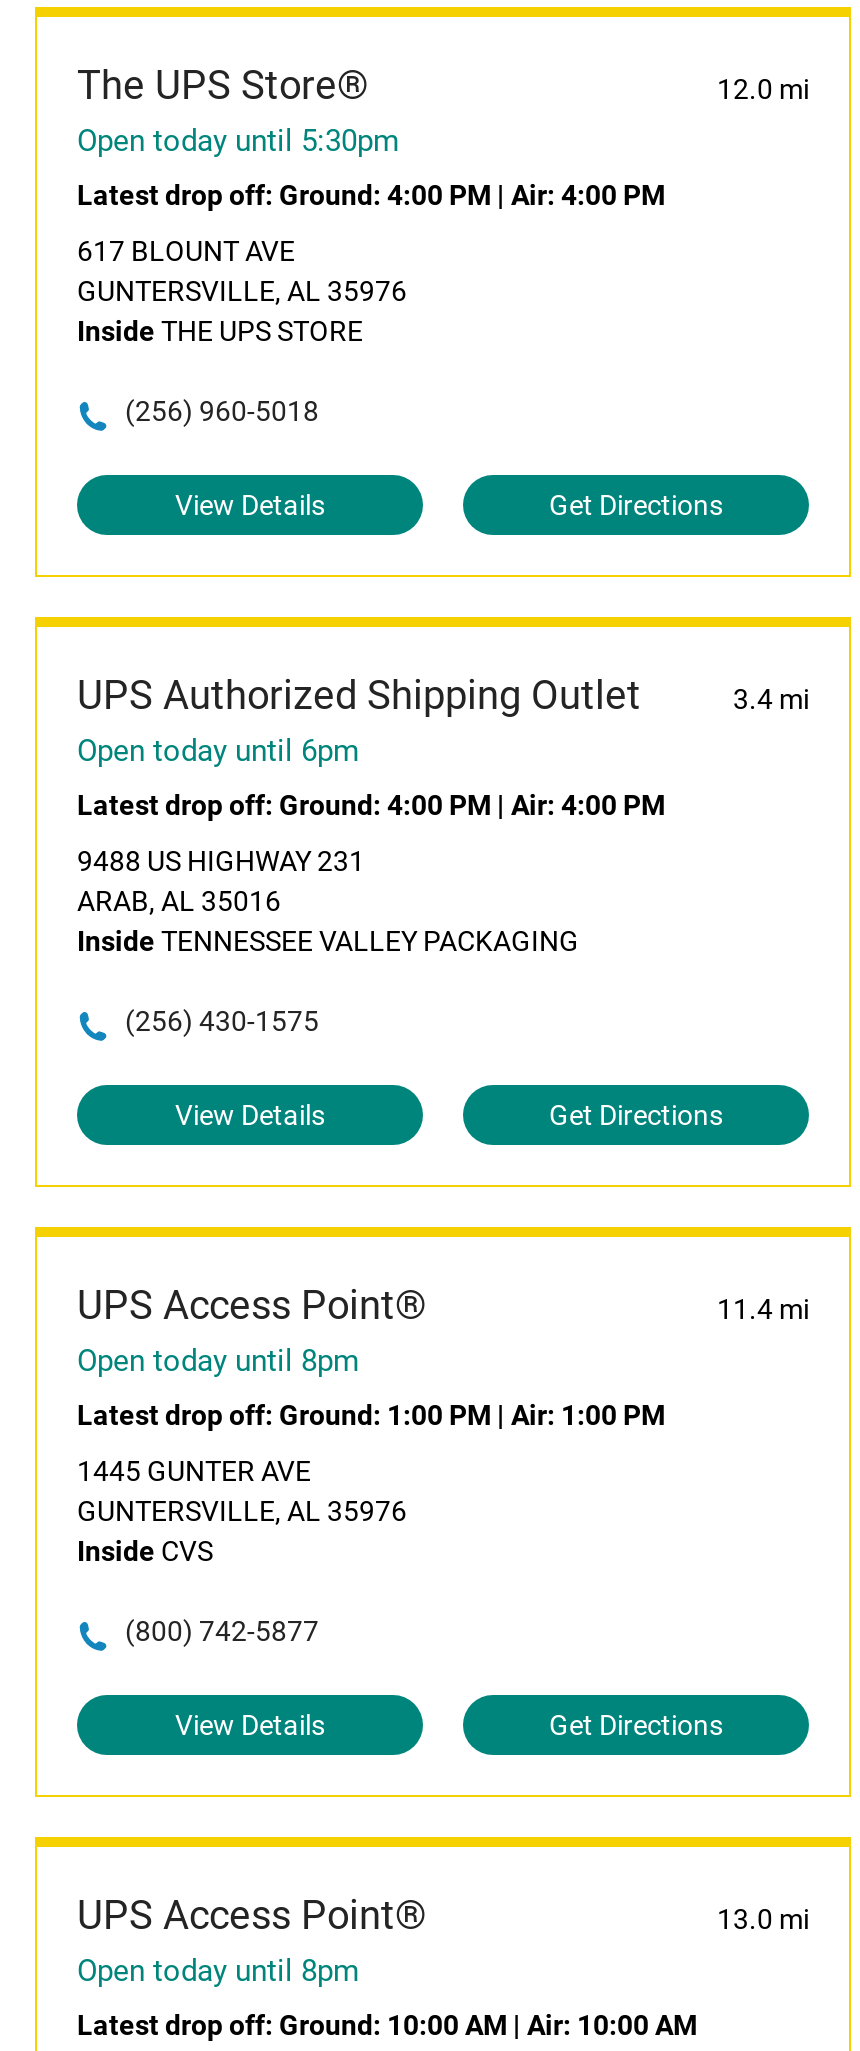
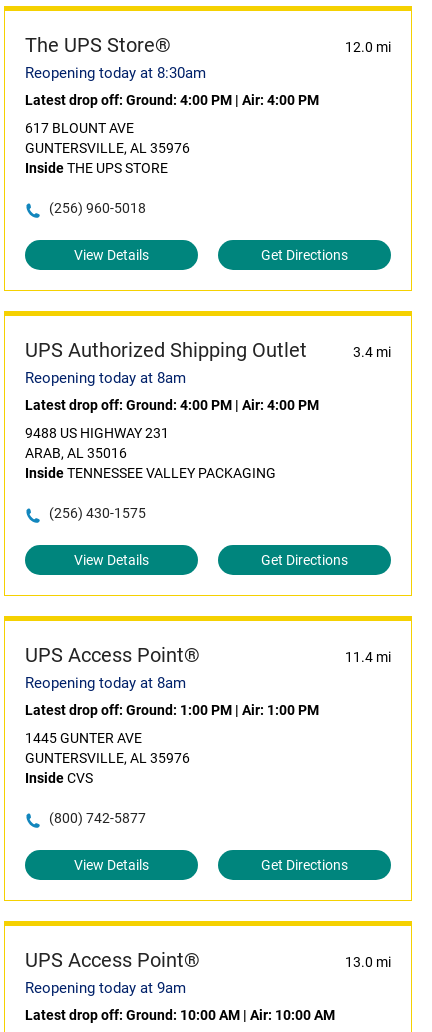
[77,123,399,159] Open today until 5:30pm -> [25,64,206,82] Reopening today at 8:30am
[77,733,359,769] Open today until 6pm -> [25,369,186,387] Reopening today at 8am
[77,1343,359,1379] Open today until 8pm -> [25,674,186,692] Reopening today at 8am
[77,1953,359,1989] Open today until 8pm -> [25,979,186,997] Reopening today at 9am

